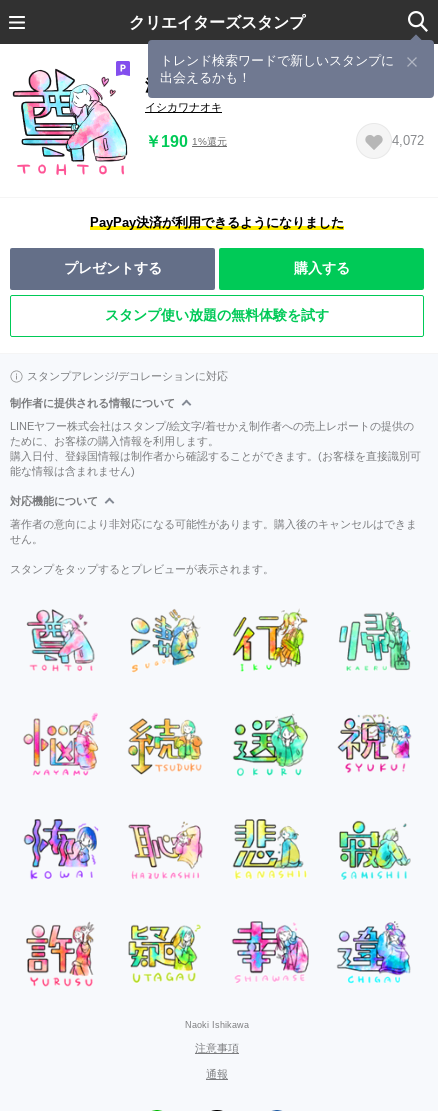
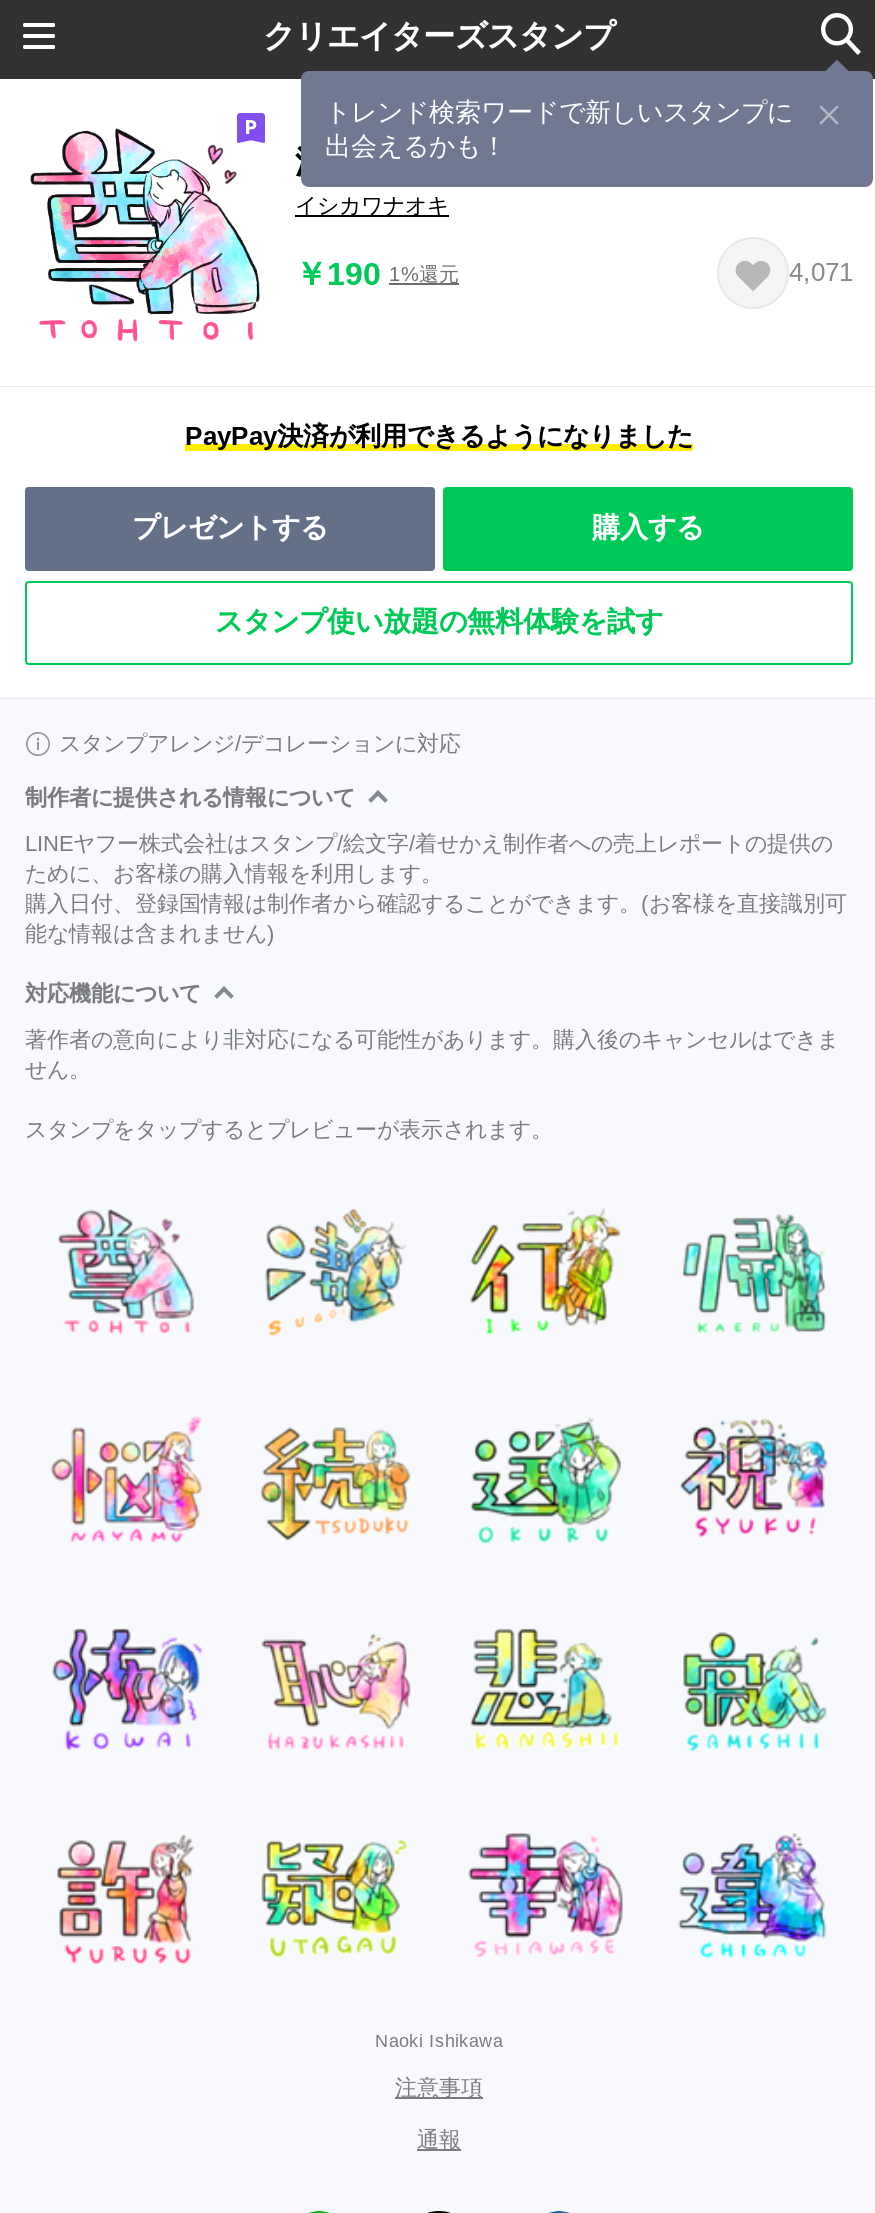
[392,133,424,148] 4,072 -> [789,257,853,287] 4,071

